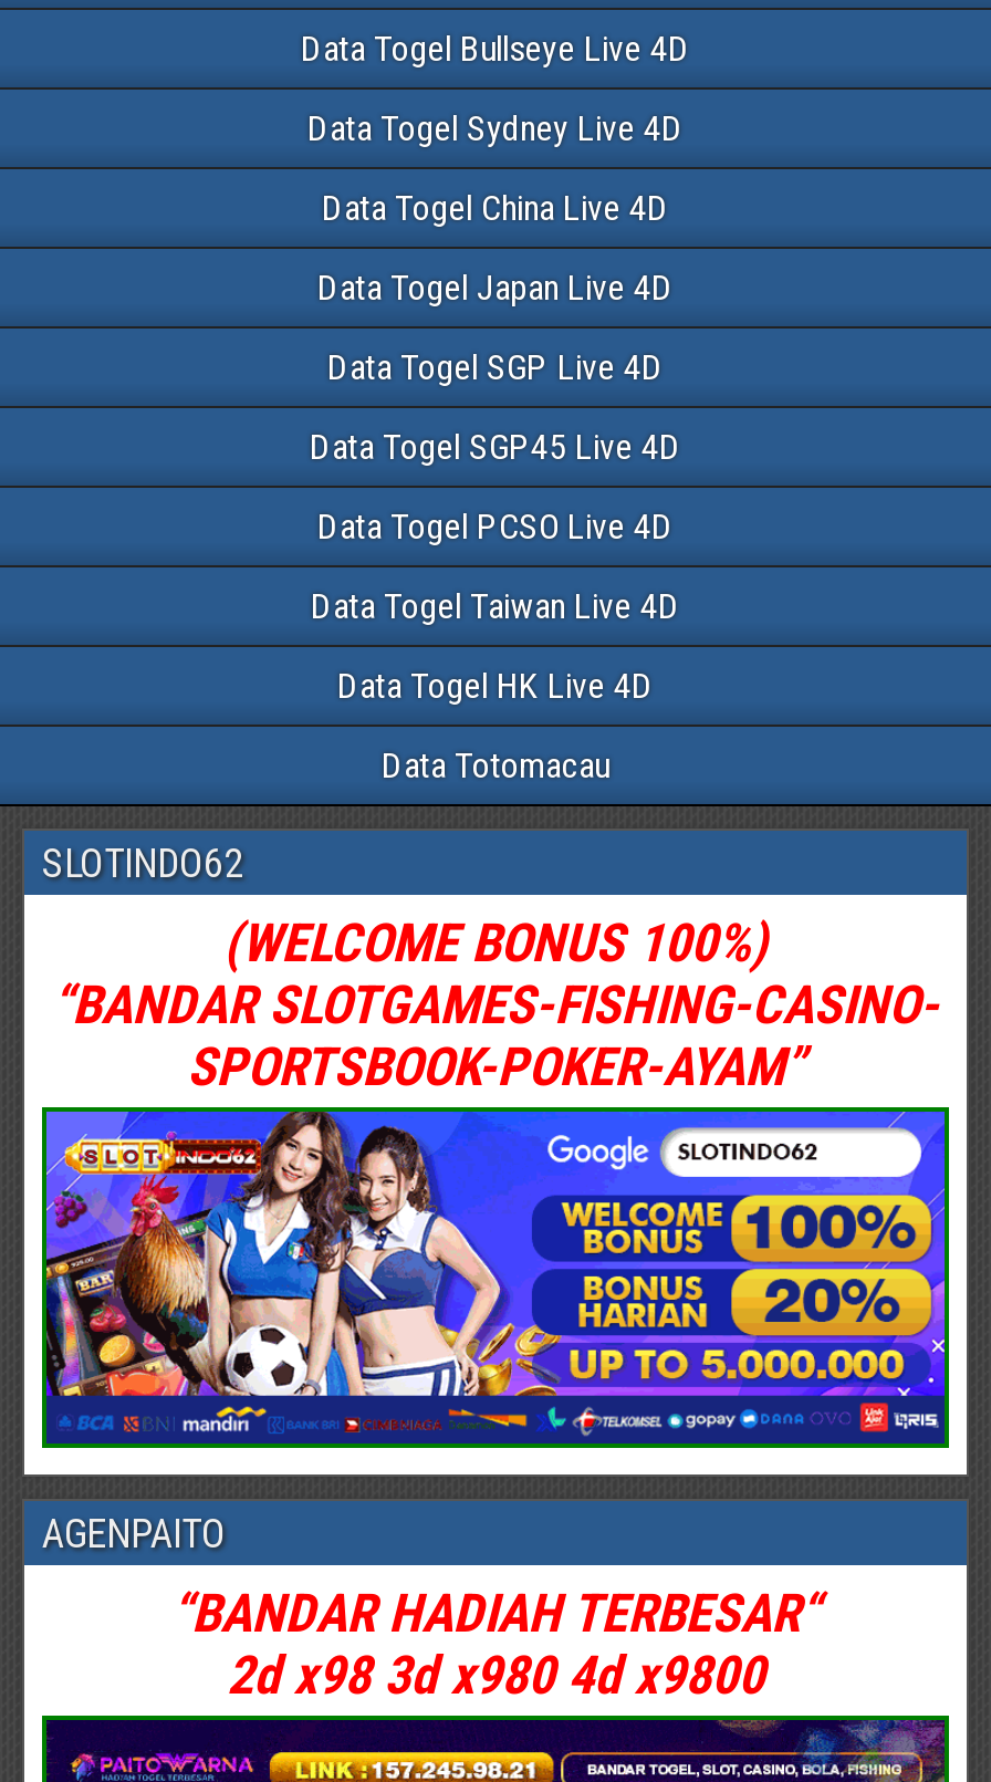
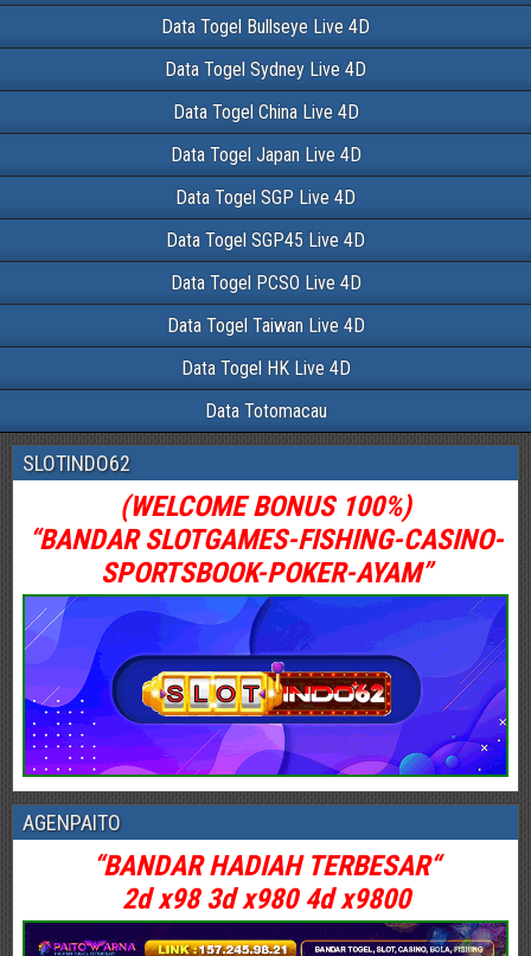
[44,1109,947,1446] [image] -> [24,595,507,776] [image]

